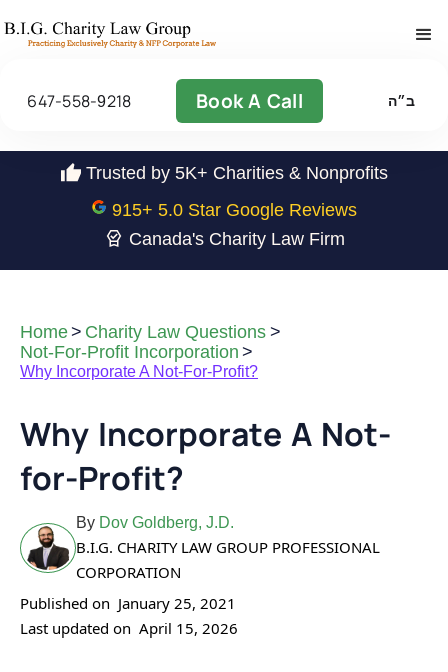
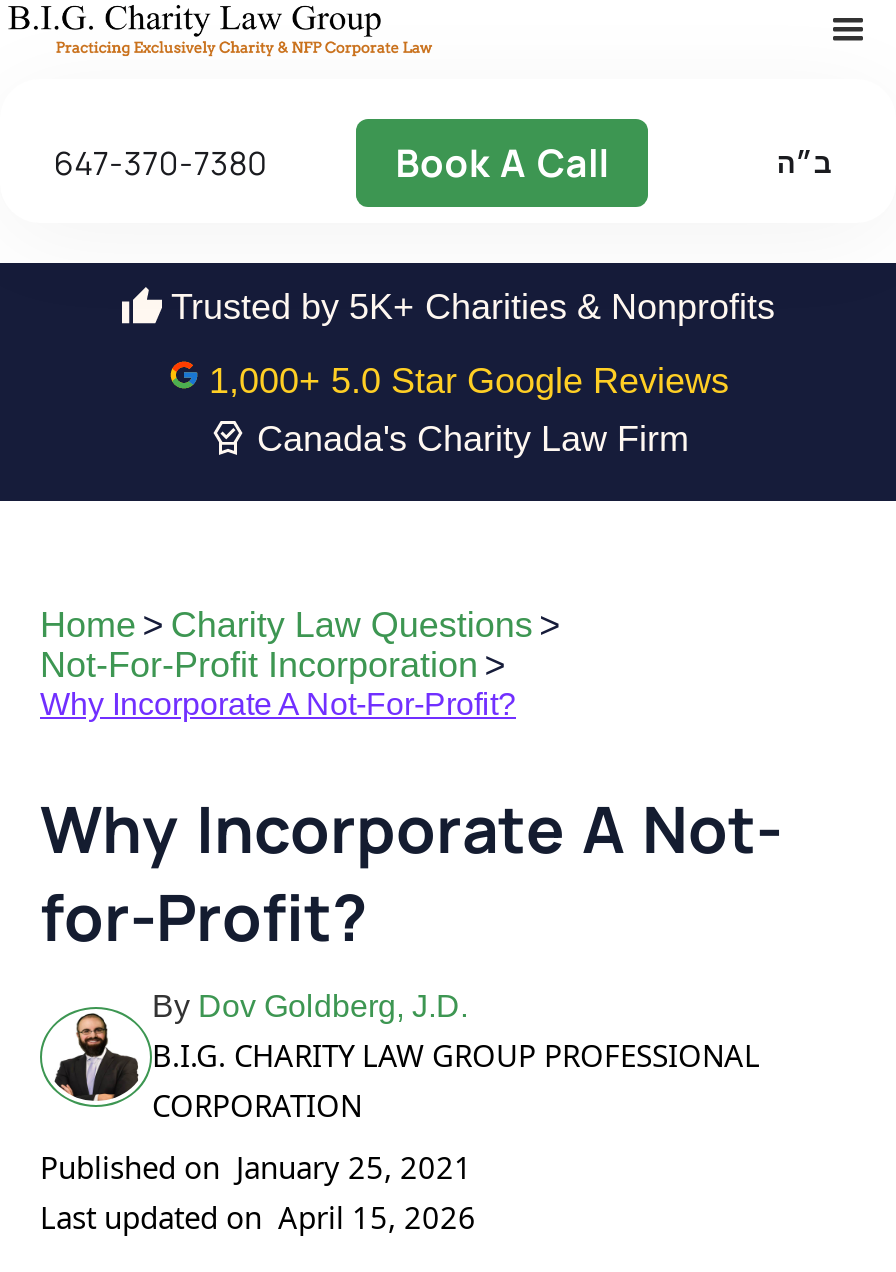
[27,90,131,112] 647-558-9218 -> [54,141,268,185] 647-370-7380
[112,200,357,220] 915+ 5.0 Star Google Reviews -> [209,361,729,401] 1,000+ 5.0 Star Google Reviews

